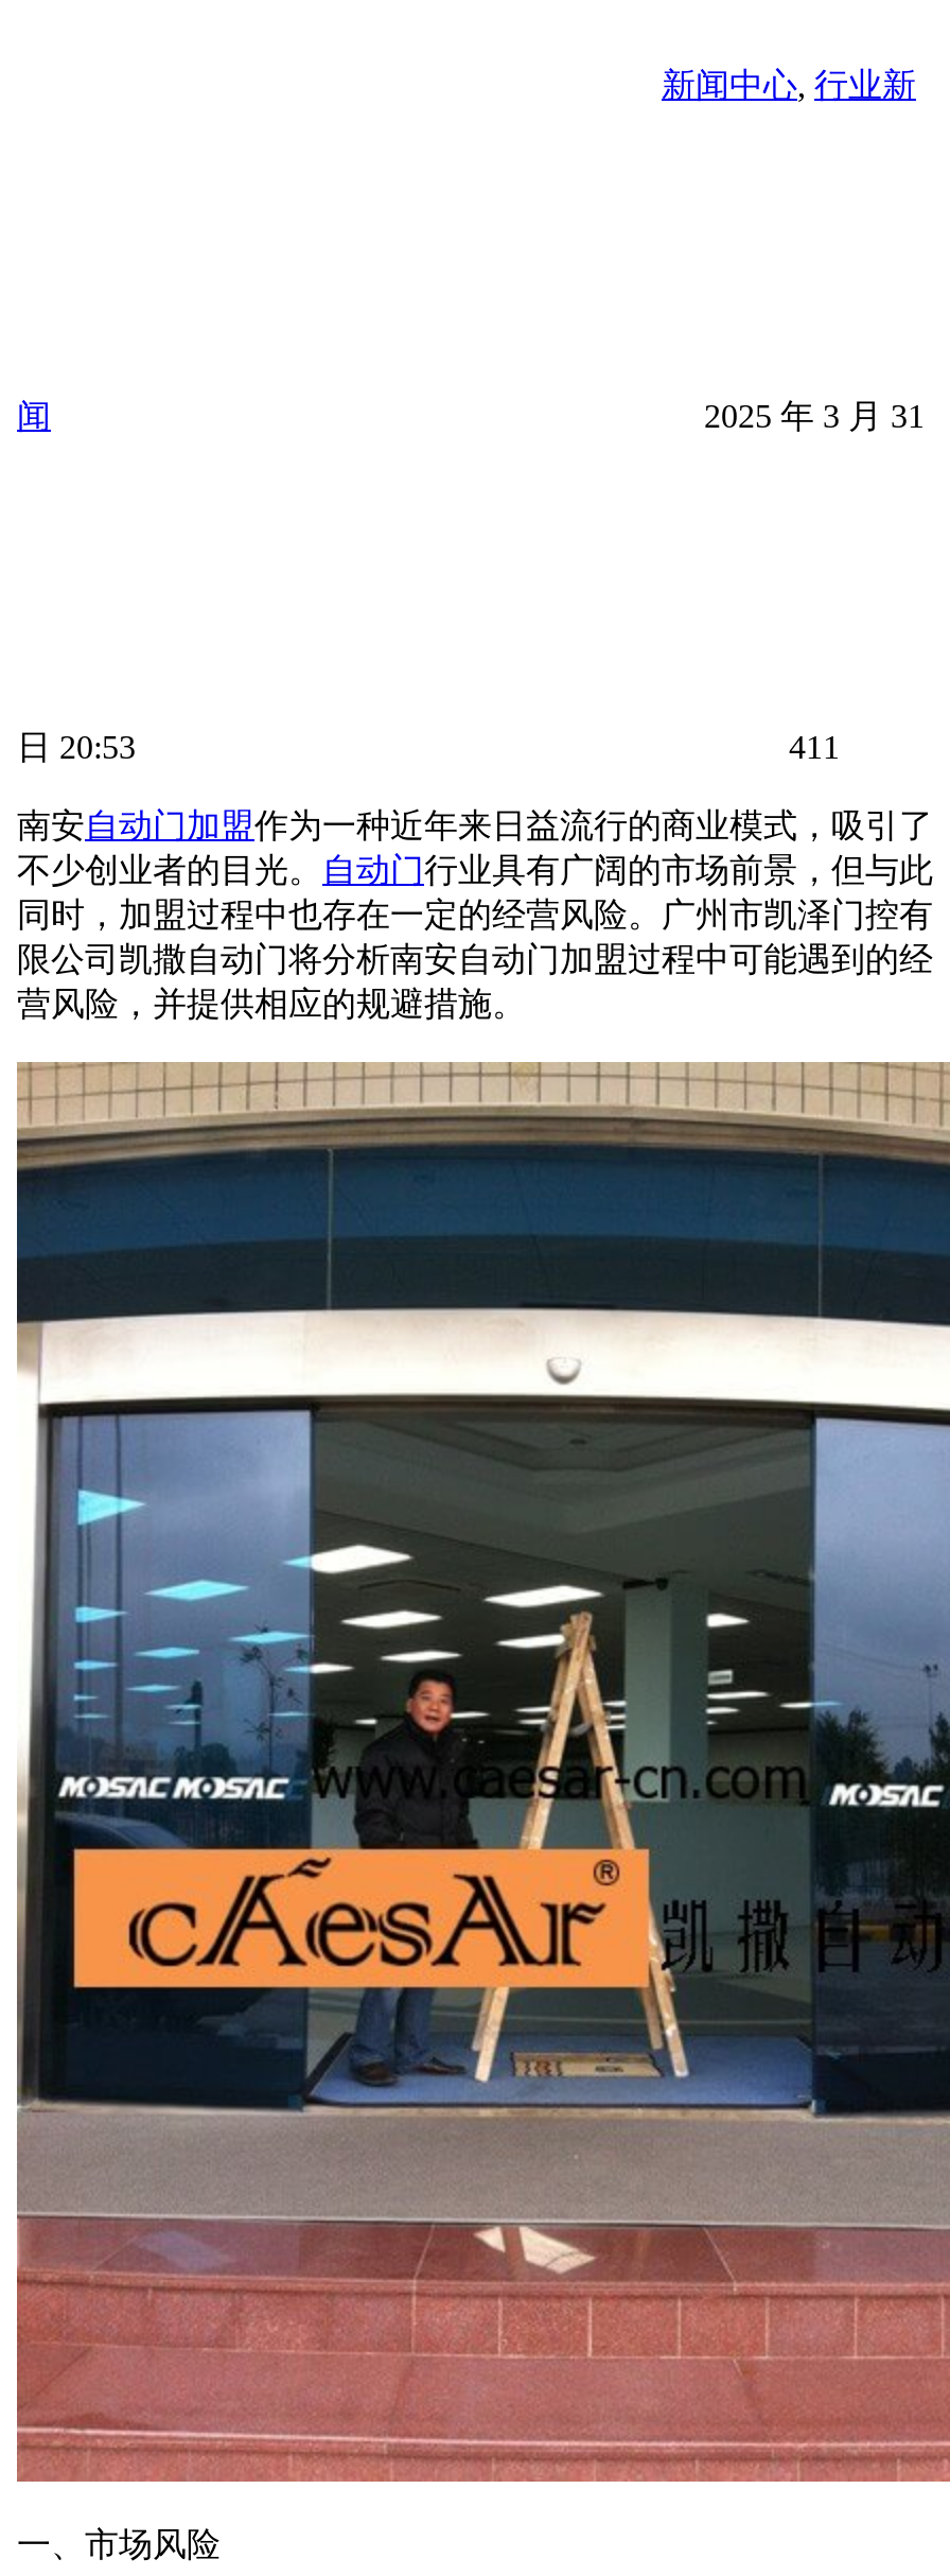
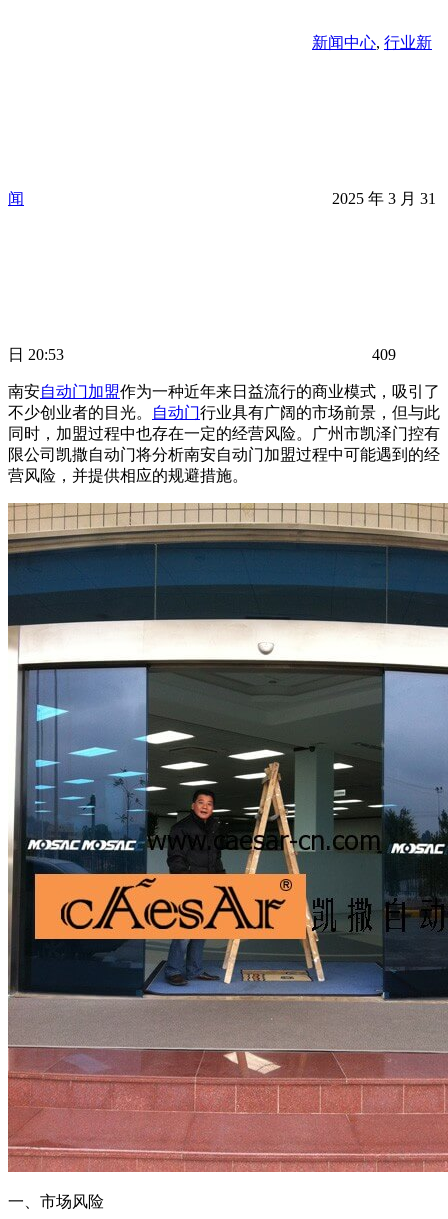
[780,729,840,765] 411 -> [368,346,396,363] 409

